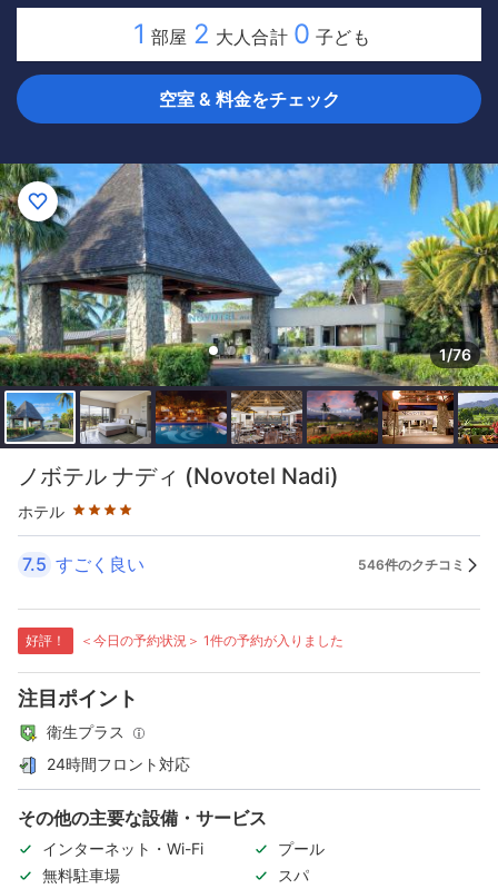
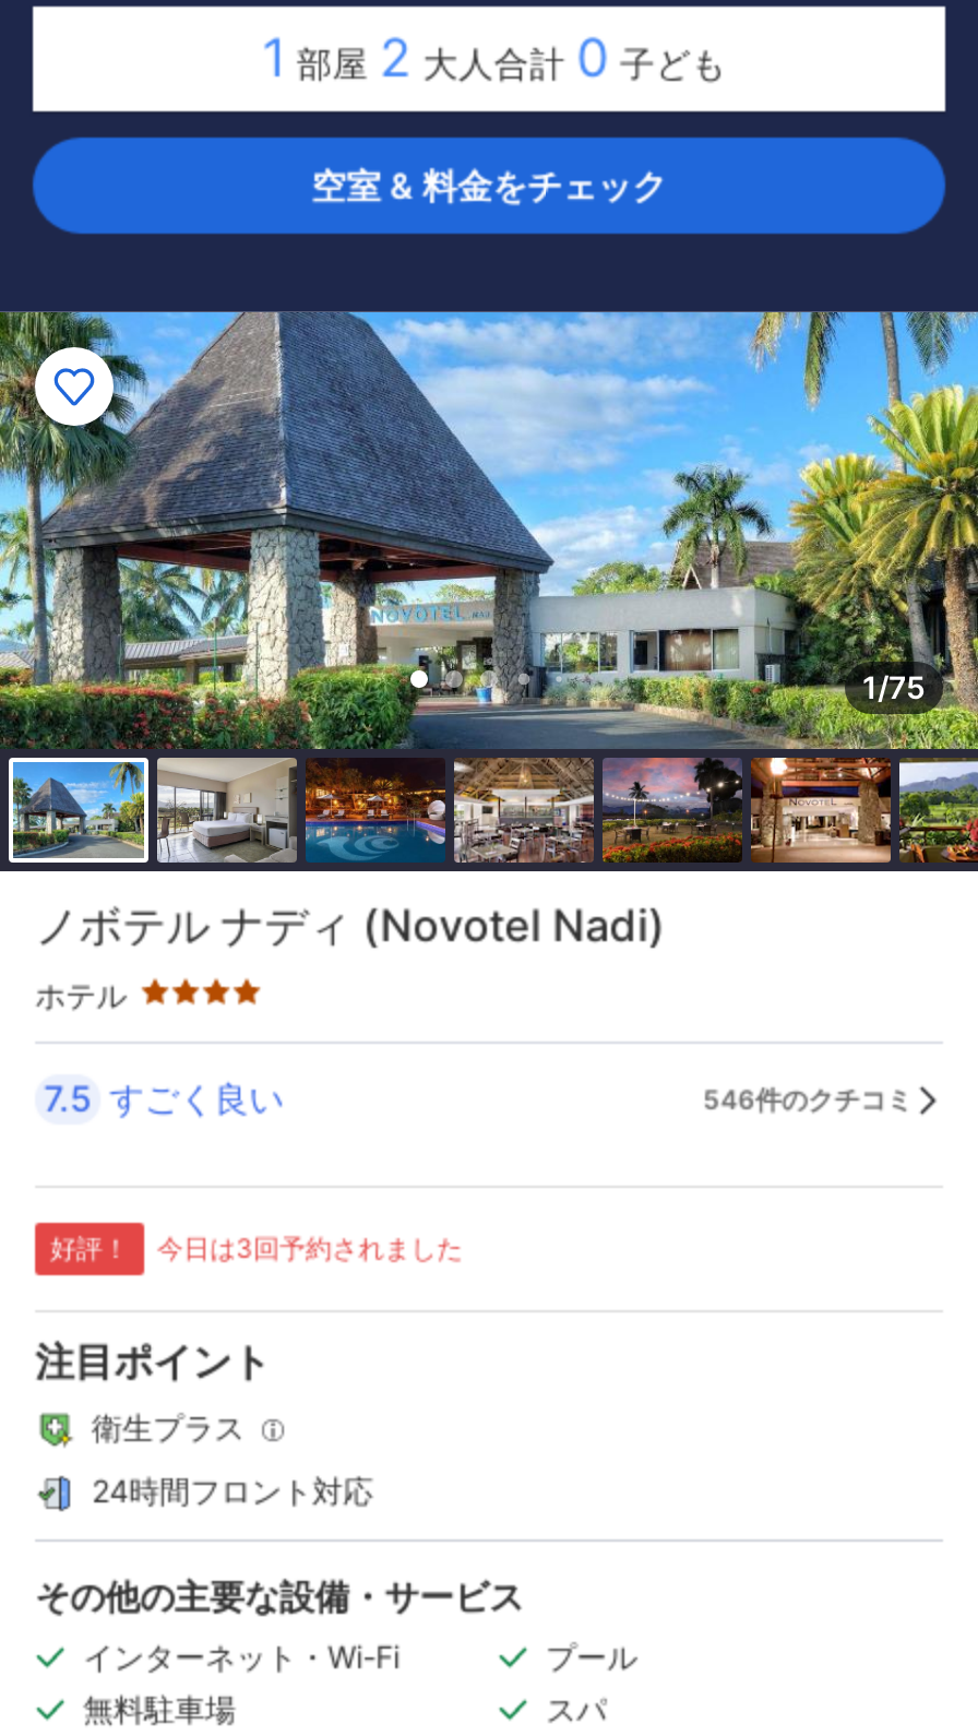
[439,345,471,364] 1/76 -> [862,669,926,706] 1/75
[80,632,343,649] ＜今日の予約状況＞ 1件の予約が入りました -> [157,1232,463,1264] 今日は3回予約されました

